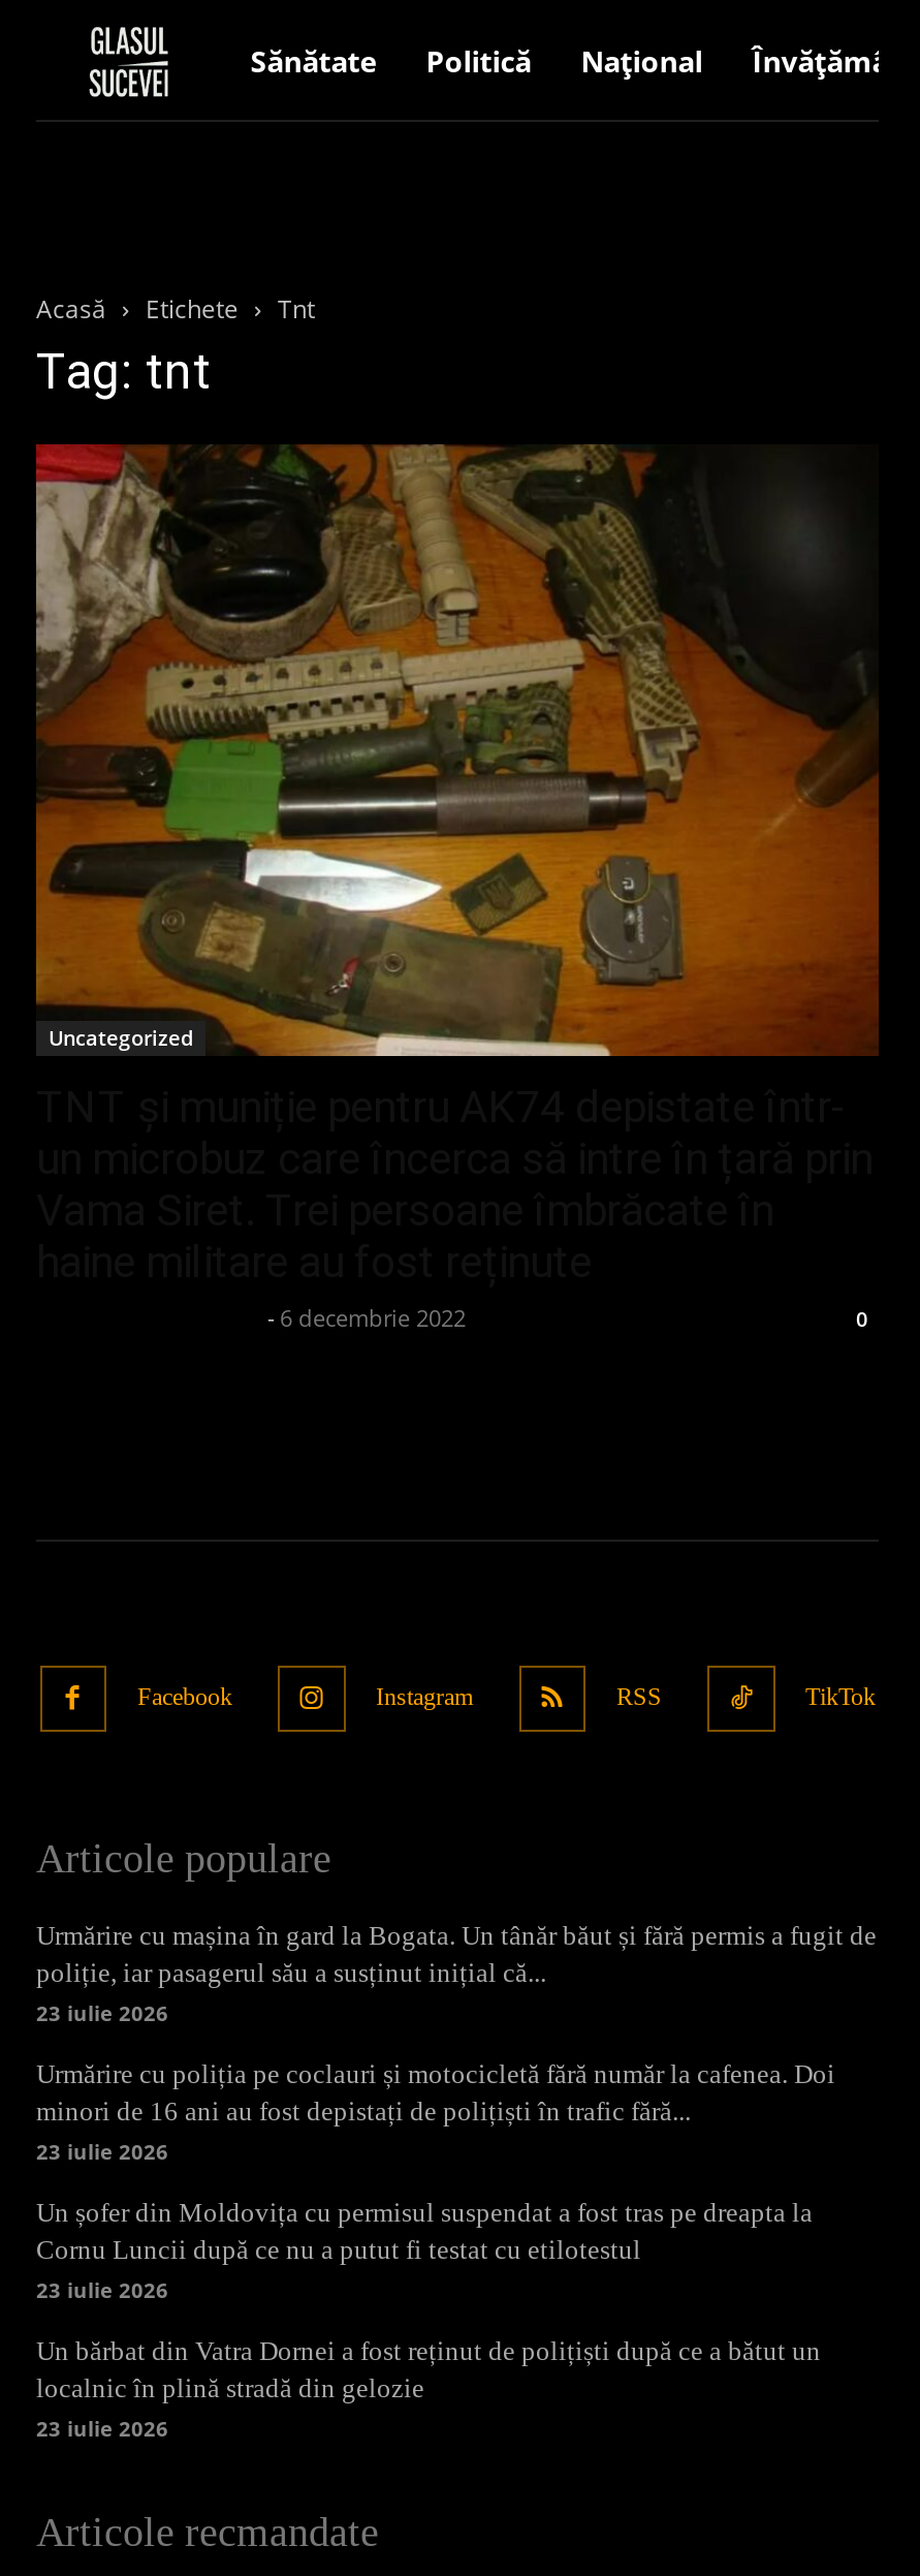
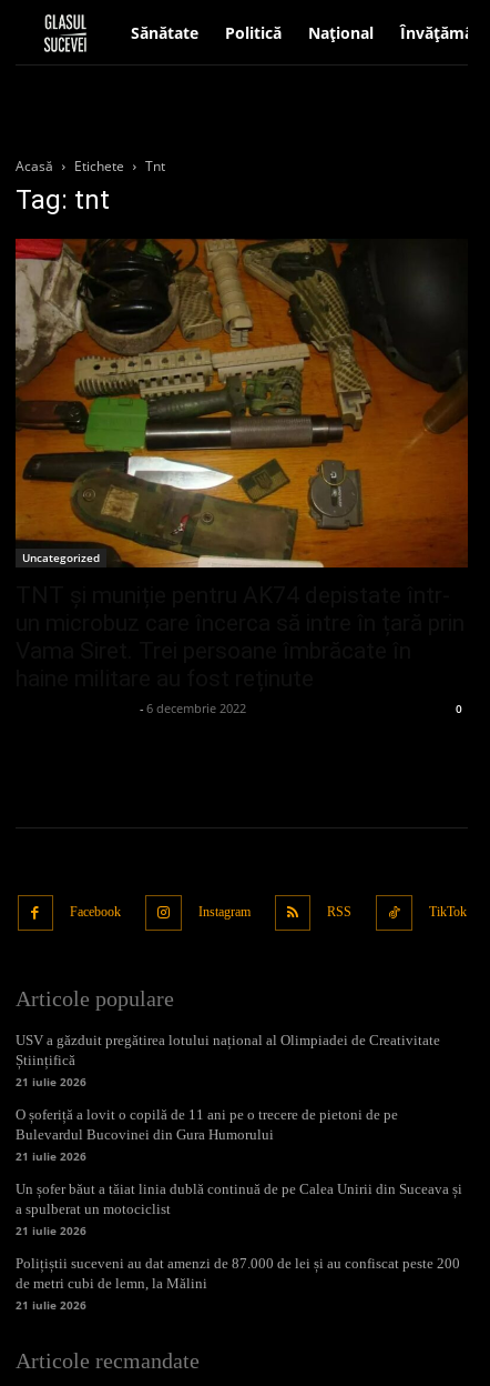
[36,1921,877,2028] Urmărire cu mașina în gard la Bogata. Un tânăr băut și fără permis a fugit de | poliție, iar pasagerul său a susținut inițial că... | 23 iulie 2026 -> [16,1032,440,1090] USV a găzduit pregătirea lotului național al Olimpiadei de Creativitate | Științifică | 21 iulie 2026
[36,2059,835,2167] Urmărire cu poliția pe coclauri și motocicletă fără număr la cafenea. Doi | minori de 16 ani au fost depistați de polițiști în trafic fără... | 23 iulie 2026 -> [16,1107,398,1164] O șoferiță a lovit o copilă de 11 ani pe o trecere de pietoni de pe | Bulevardul Bucovinei din Gura Humorului | 21 iulie 2026
[36,2198,813,2305] Un șofer din Moldovița cu permisul suspendat a fost tras pe dreapta la | Cornu Luncii după ce nu a putut fi testat cu etilotestul | 23 iulie 2026 -> [16,1181,462,1239] Un șofer băut a tăiat linia dublă continuă de pe Calea Unirii din Suceava și | a spulberat un motociclist | 21 iulie 2026
[36,2336,821,2444] Un bărbat din Vatra Dornei a fost reținut de polițiști după ce a bătut un | localnic în plină stradă din gelozie | 23 iulie 2026 -> [16,1255,460,1313] Polițiștii suceveni au dat amenzi de 87.000 de lei și au confiscat peste 200 | de metri cubi de lemn, la Mălini | 21 iulie 2026

